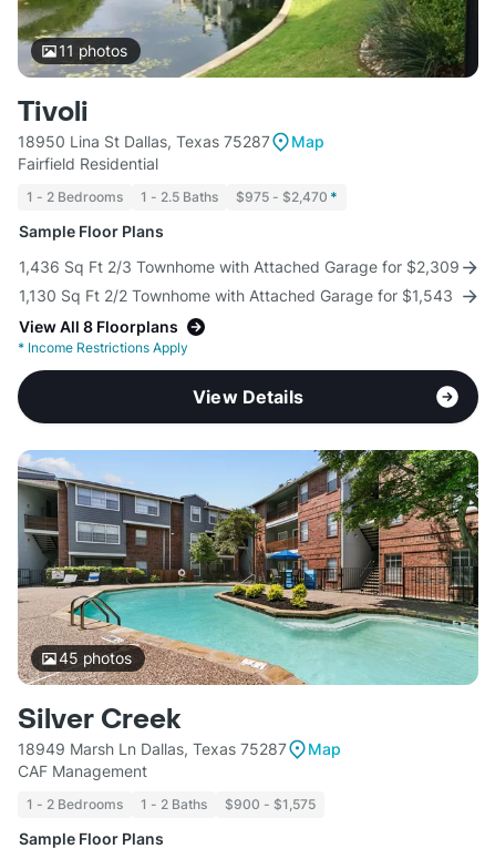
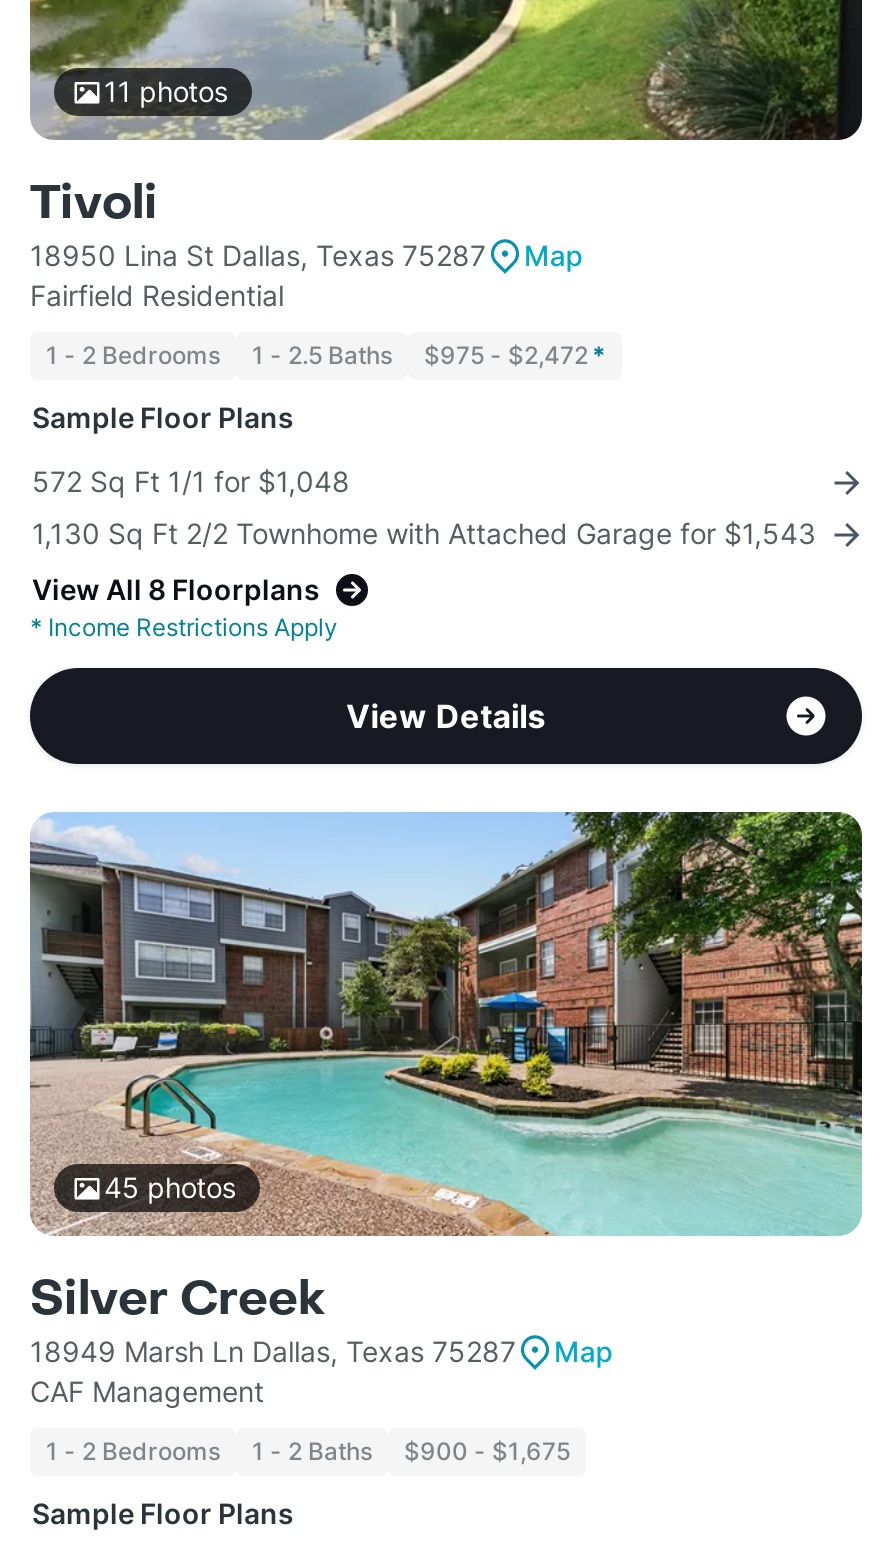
[27,189,338,205] 1 - 2 Bedrooms 1 - 2.5 Baths $975 - $2,470 * -> [46,340,606,370] 1 - 2 Bedrooms 1 - 2.5 Baths $975 - $2,472 *
[19,257,460,276] 1,436 Sq Ft 2/3 Townhome with Attached Garage for $2,309 -> [32,464,350,498] 572 Sq Ft 1/1 for $1,048
[27,796,316,813] 1 - 2 Bedrooms 1 - 2 Baths $900 - $1,575 -> [46,1436,570,1466] 1 - 2 Bedrooms 1 - 2 Baths $900 - $1,675

